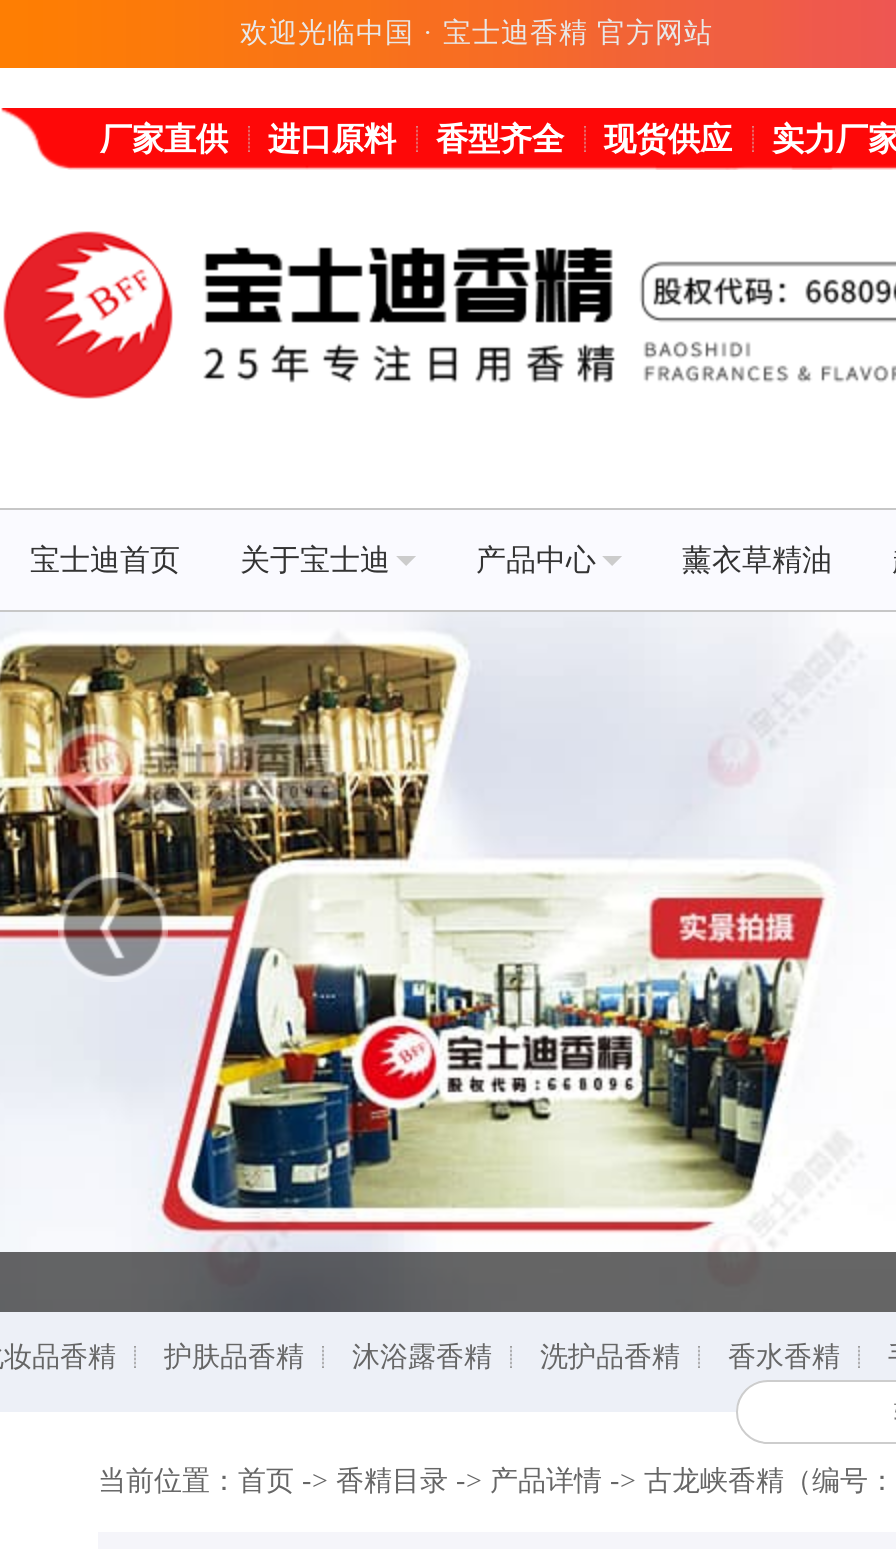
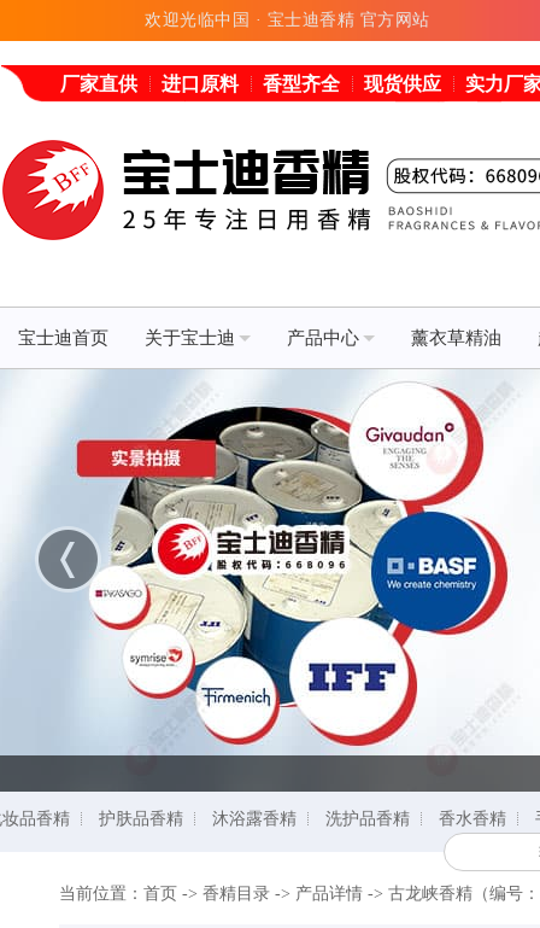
[6,614,842,1254] [image] -> [4,369,509,755] [image]

